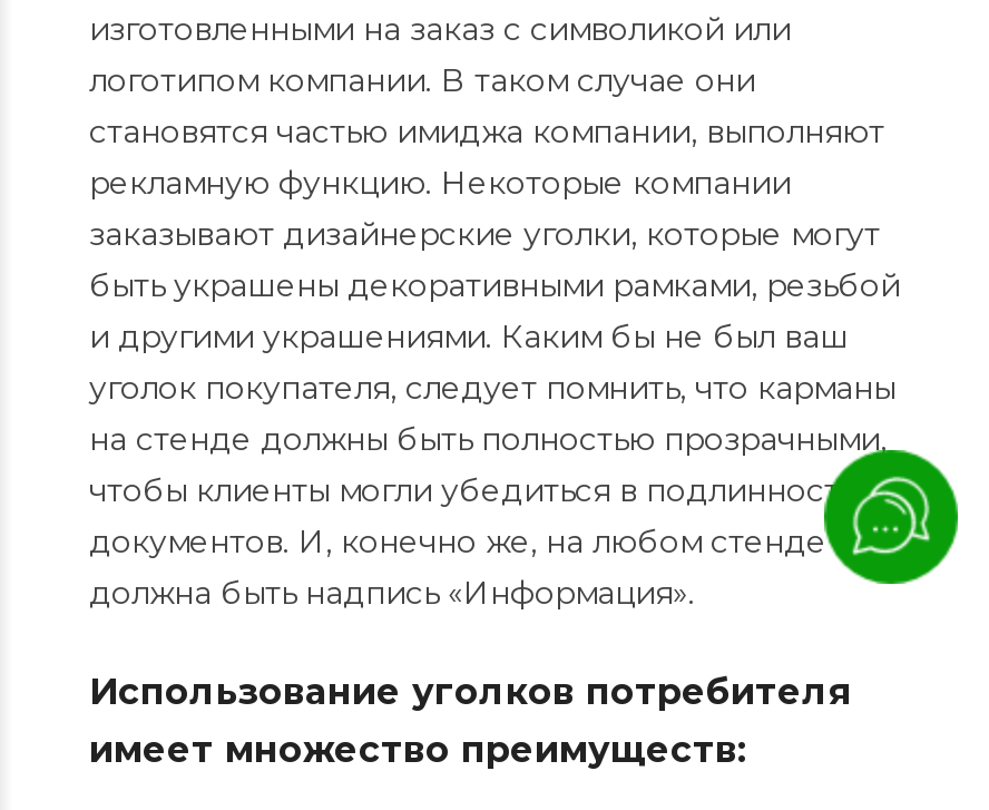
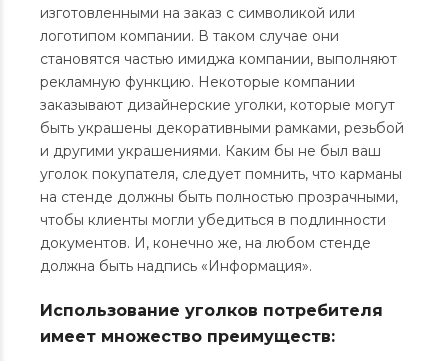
[835,448,960,586] [image] -> none

